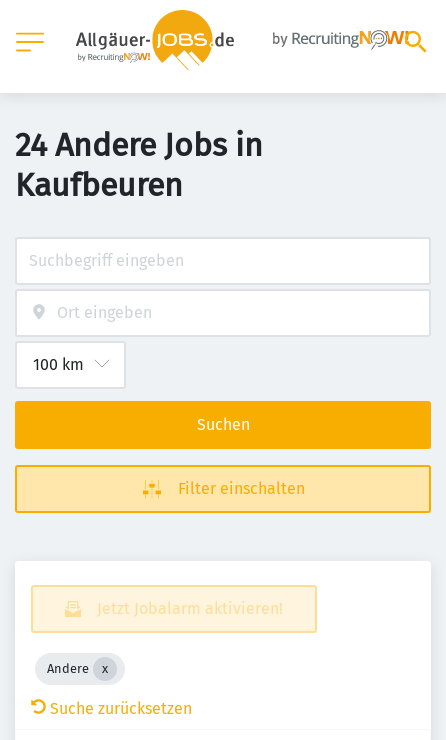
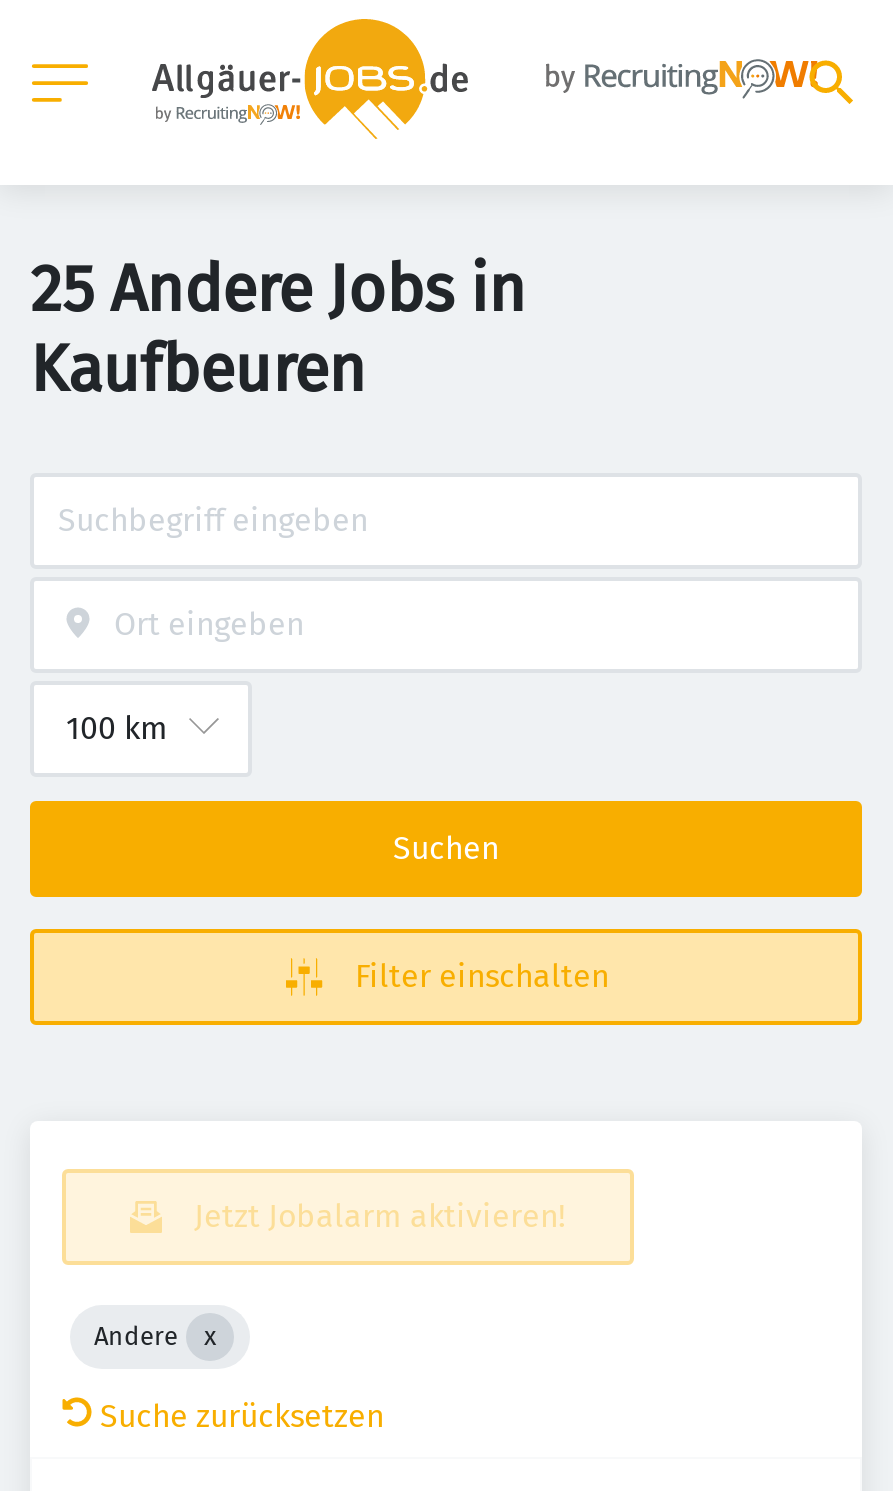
[15,126,263,164] 24 Andere Jobs in -> [30,251,526,327] 25 Andere Jobs in

